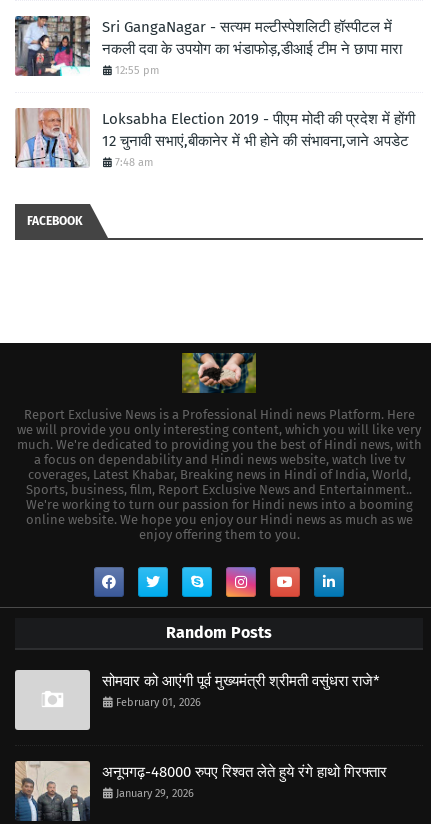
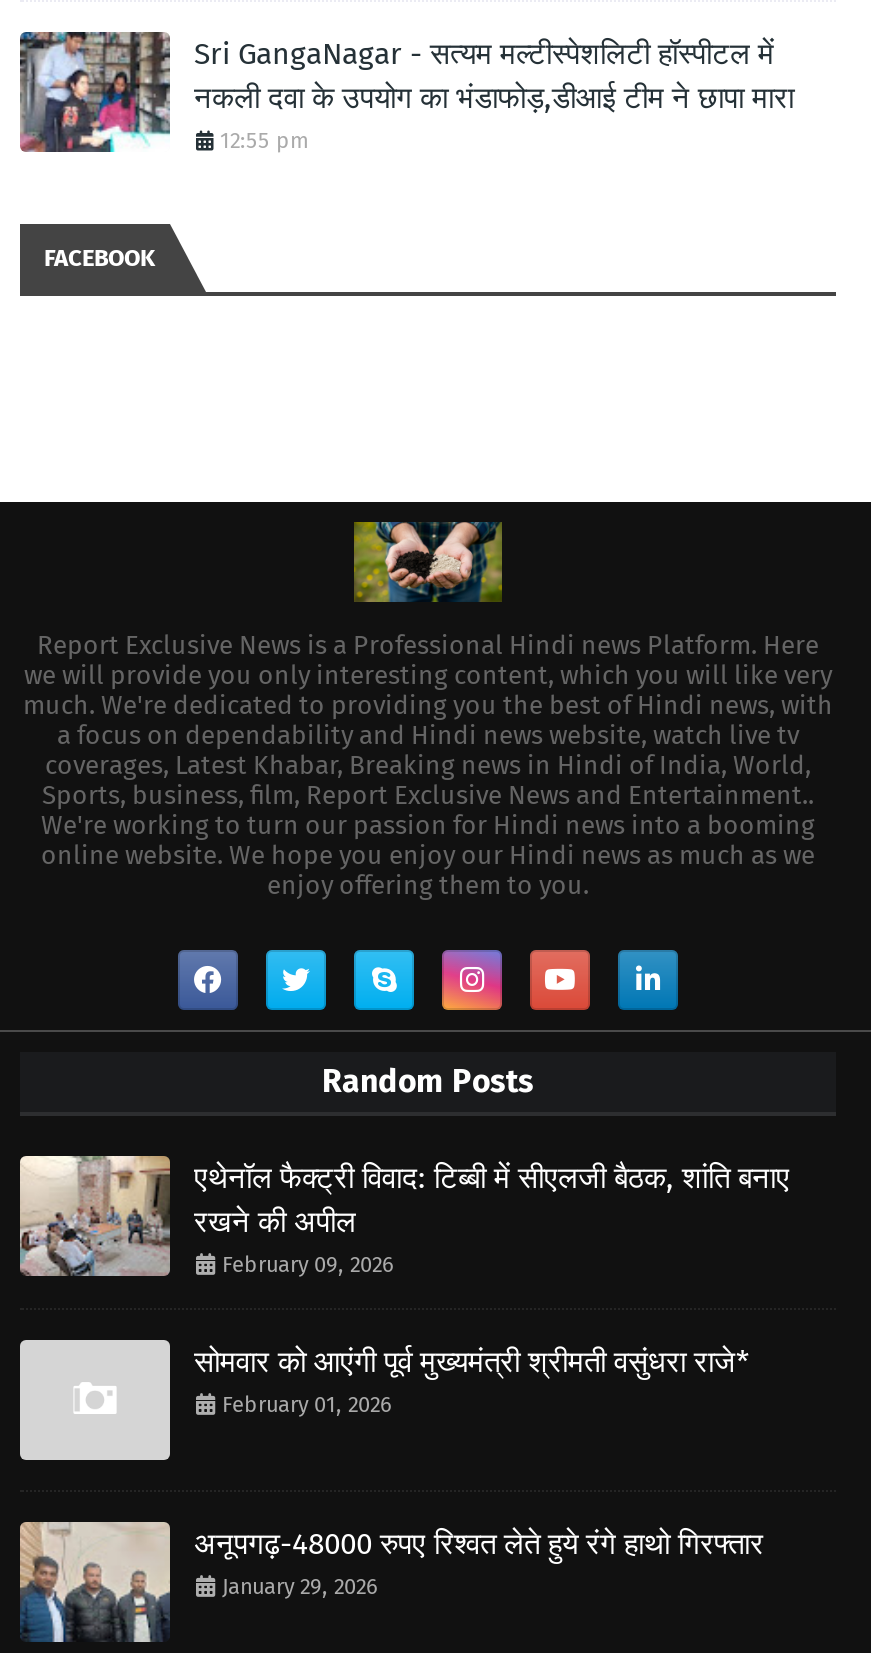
[15,107,415,169] [image] | Loksabha Election 2019 - पीएम मोदी की प्रदेश में होंगी | 12 चुनावी सभाएं,बीकानेर में भी होने की संभावना,जाने अपडेट | 7:48 am -> none
moved [16,214,421,642] -> [23,244,833,1100]: [image] | FACEBOOK | Report Exclusive News is a Professional Hindi news Platform. Here | ... | enjoy offering them to you. | Random Posts
none -> [20,1154,790,1278] [image] | एथेनॉल फैक्ट्री विवाद: टिब्बी में सीएलजी बैठक, शांति बनाए | रखने की अपील | February 09, 2026

